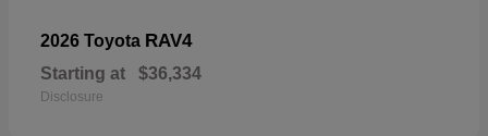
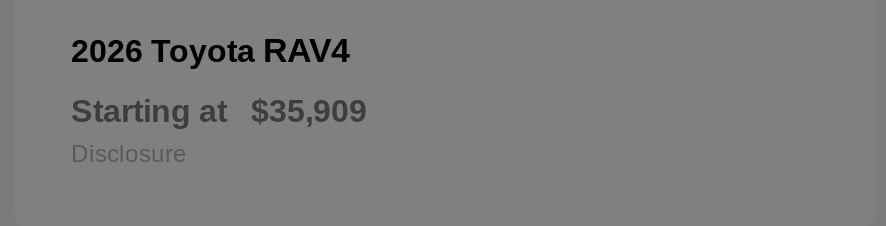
[40,64,202,83] Starting at $36,334 -> [71,94,367,128] Starting at $35,909

